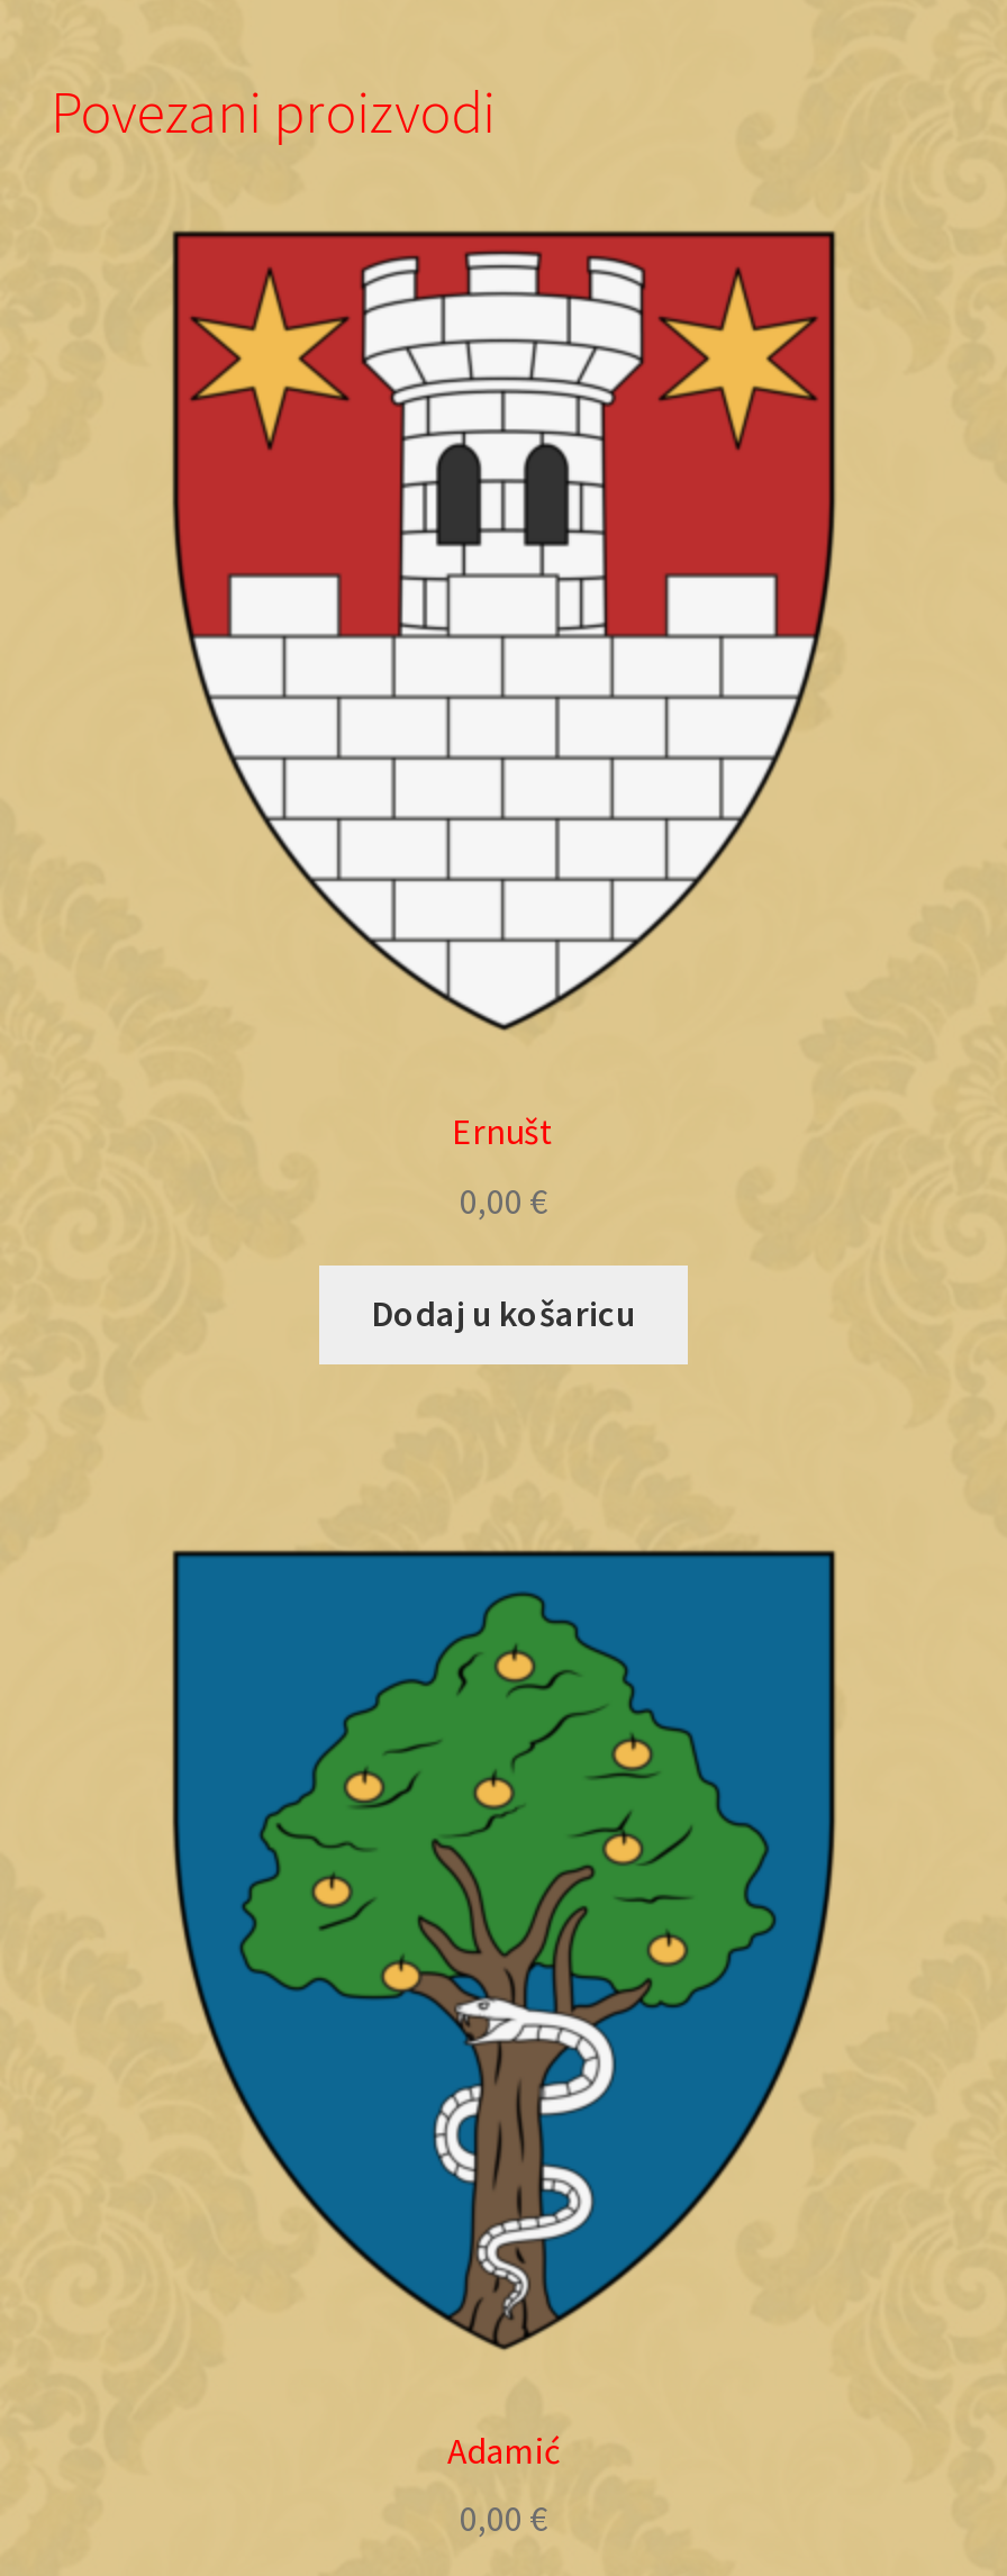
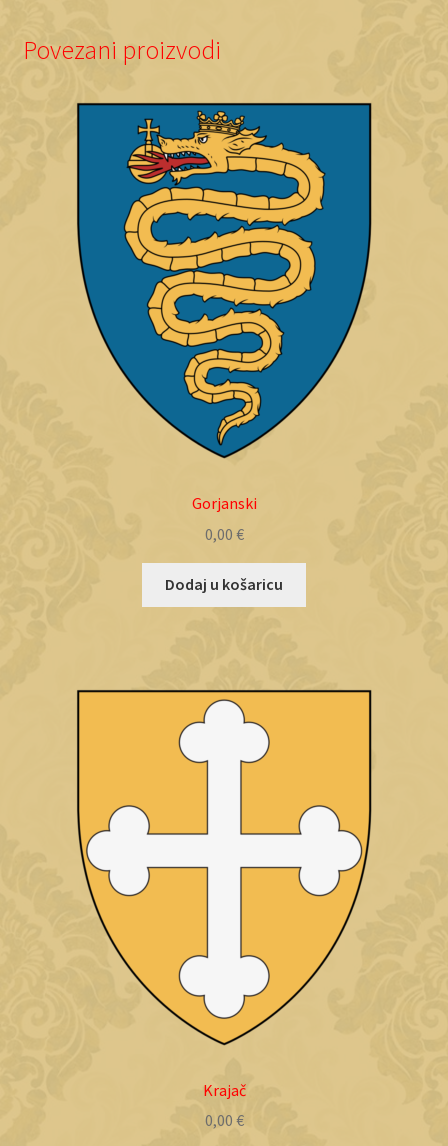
[175,234,834,1153] [image] | Ernušt -> [78,104,371,513] [image] | Gorjanski
[175,1553,832,2472] [image] | Adamić -> [78,691,370,1100] [image] | Krajač

